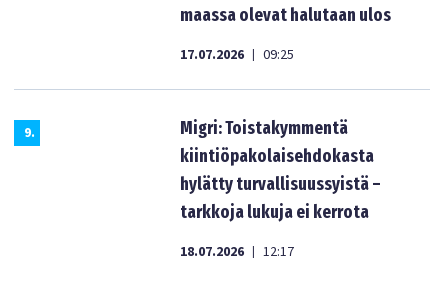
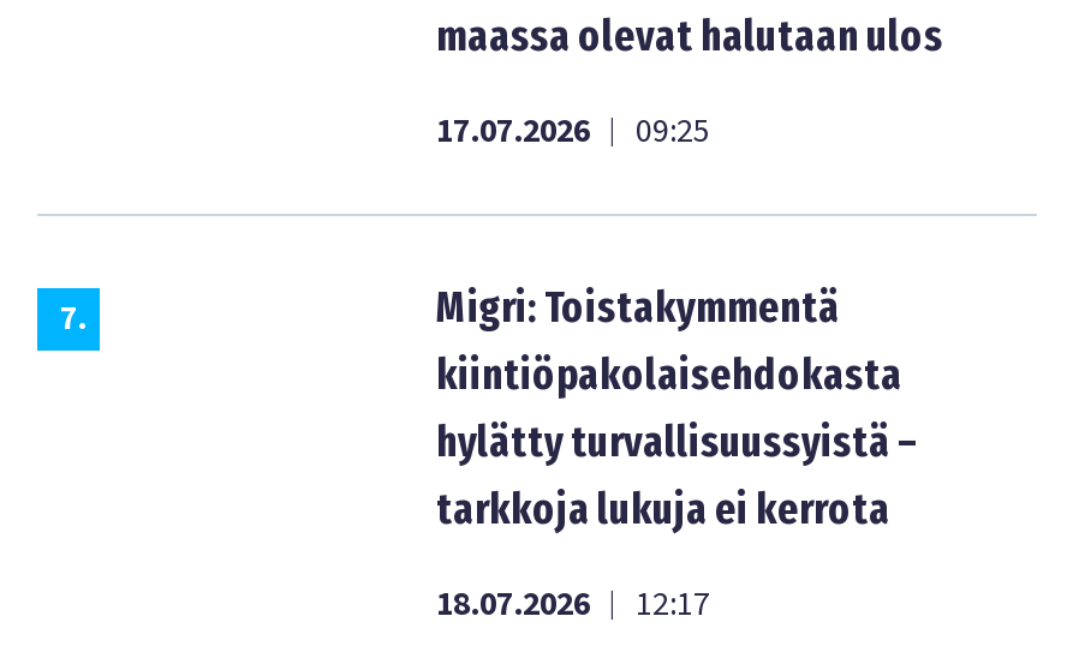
[23,123,34,143] 9. -> [60,295,87,343] 7.

